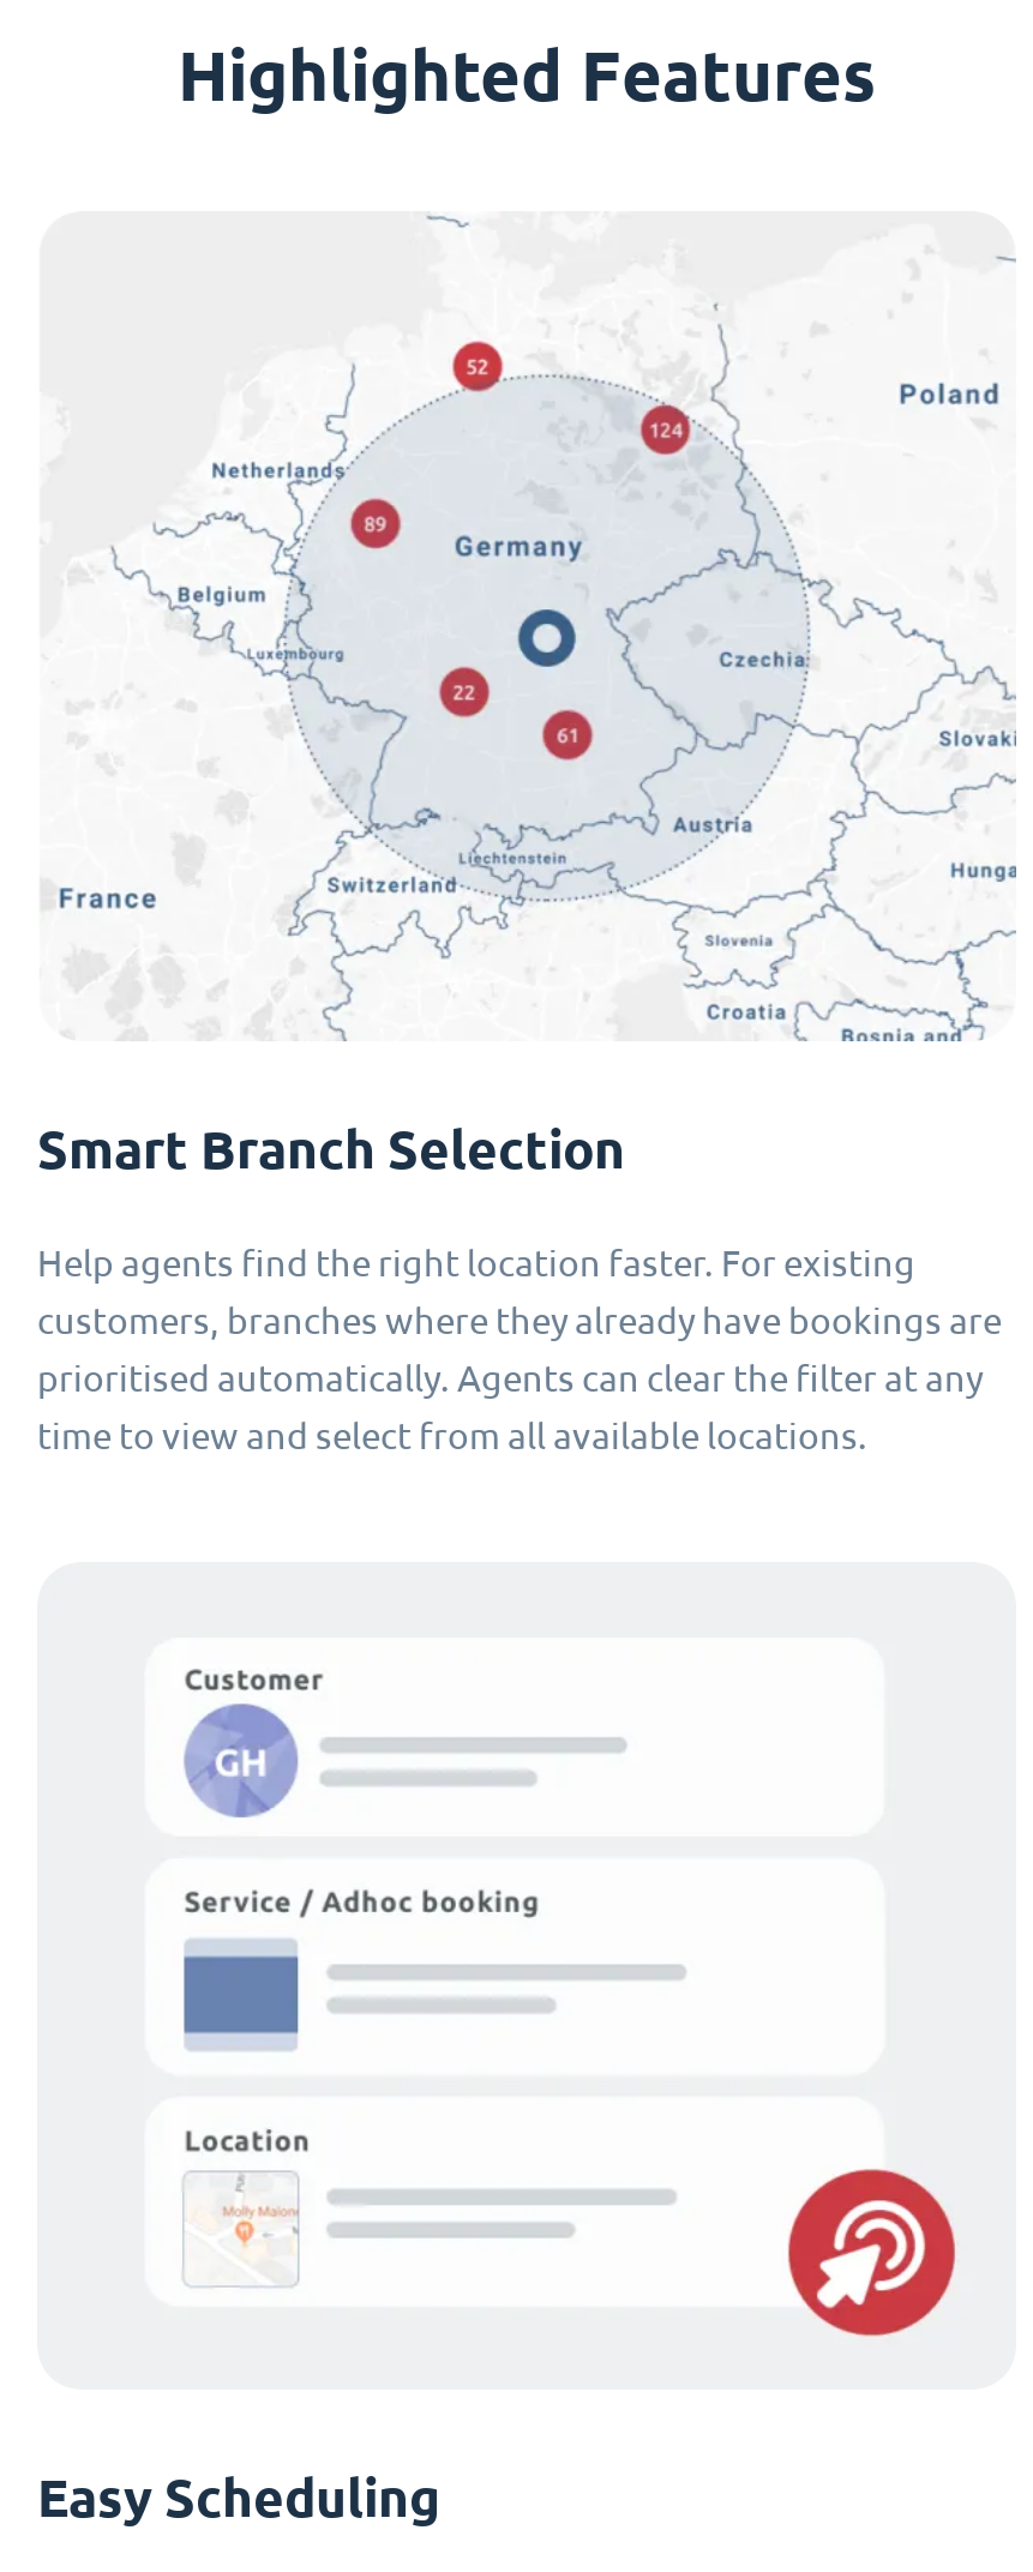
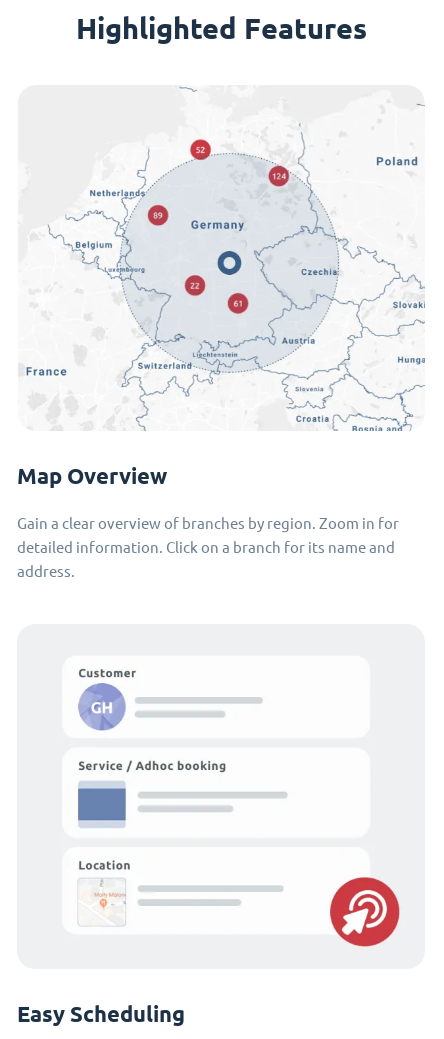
[37,1118,625,1180] Smart Branch Selection -> [17,463,167,489] Map Overview
[37,1243,1002,1456] Help agents find the right location faster. For existing | customers, branches where they already have bookings are | prioritised automatically. Agents can clear the filter at any | time to view and select from all available locations. -> [17,515,399,580] Gain a clear overview of branches by region. Zoom in for | detailed information. Click on a branch for its name and | address.

